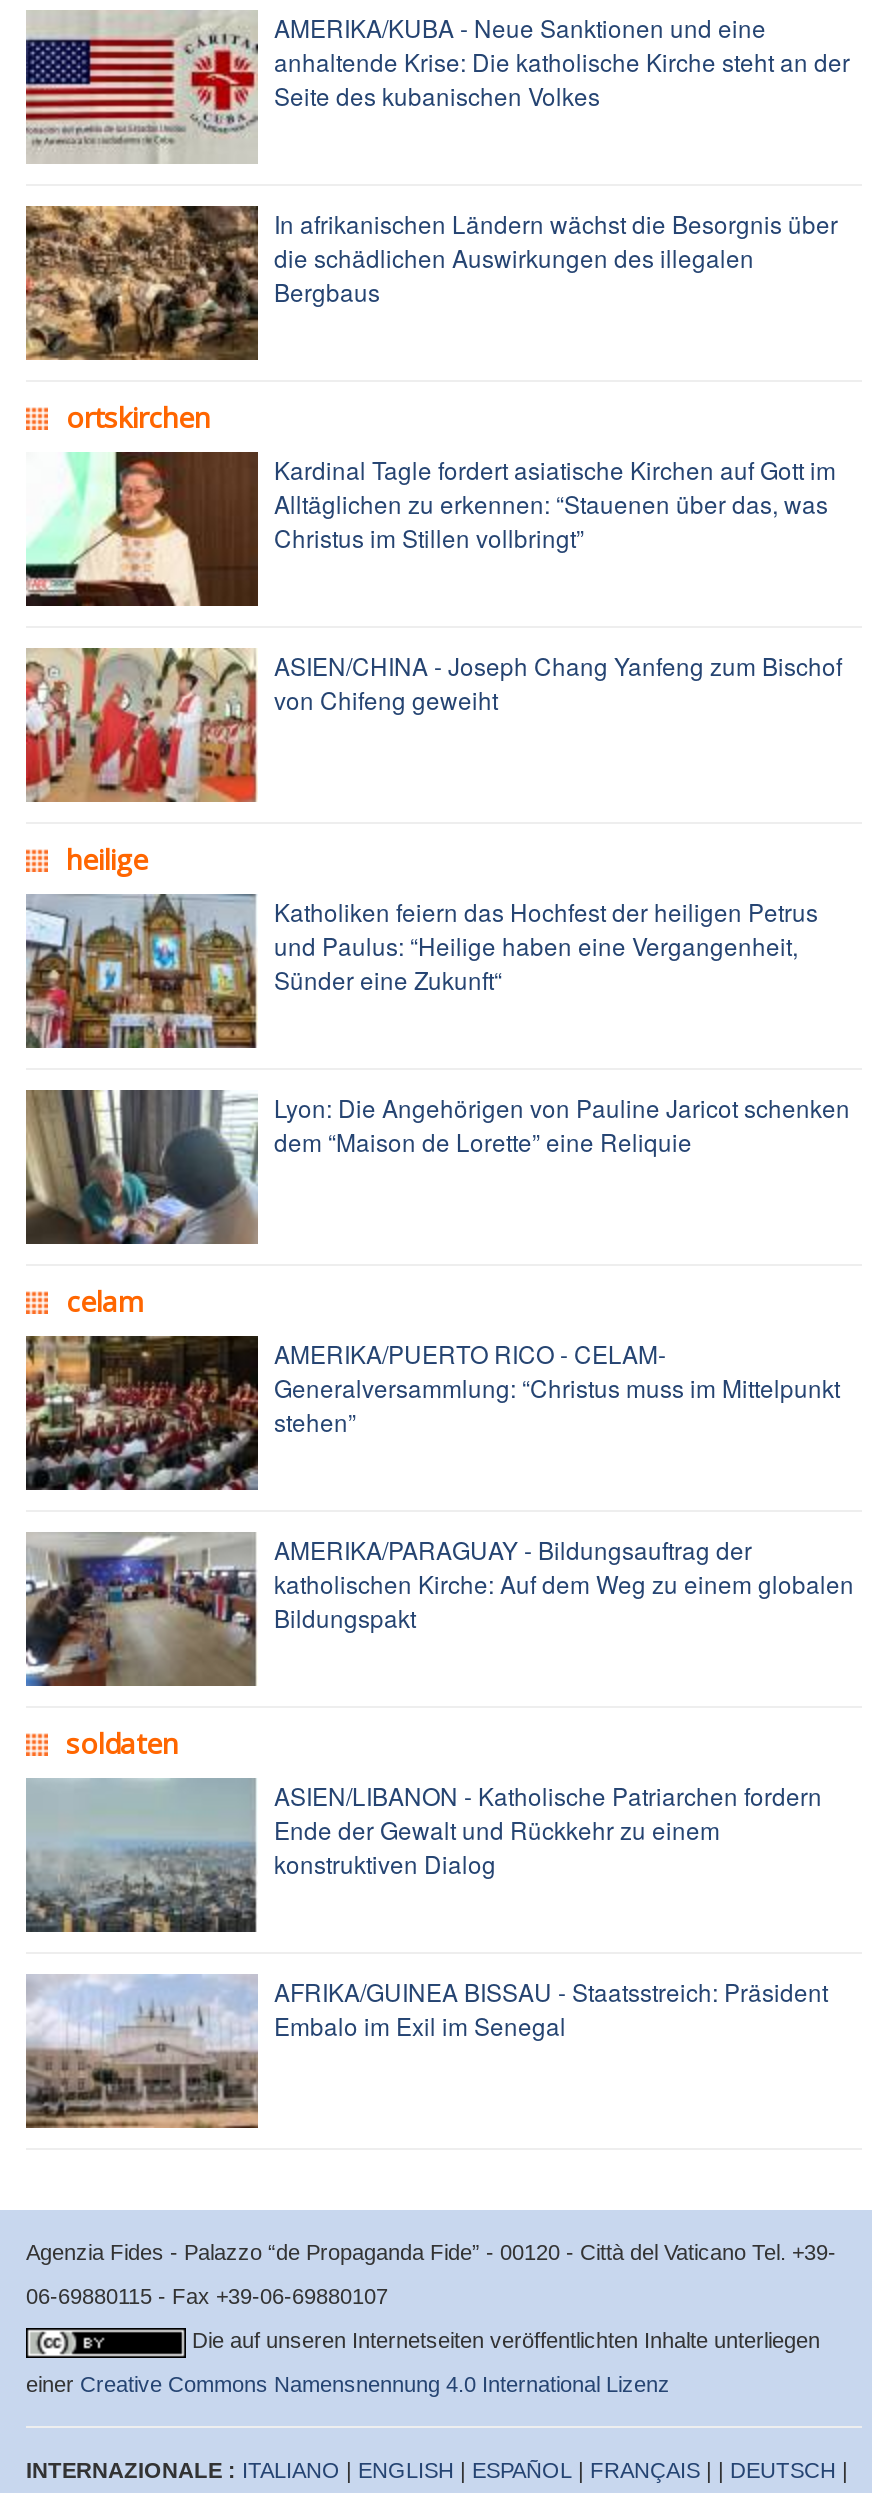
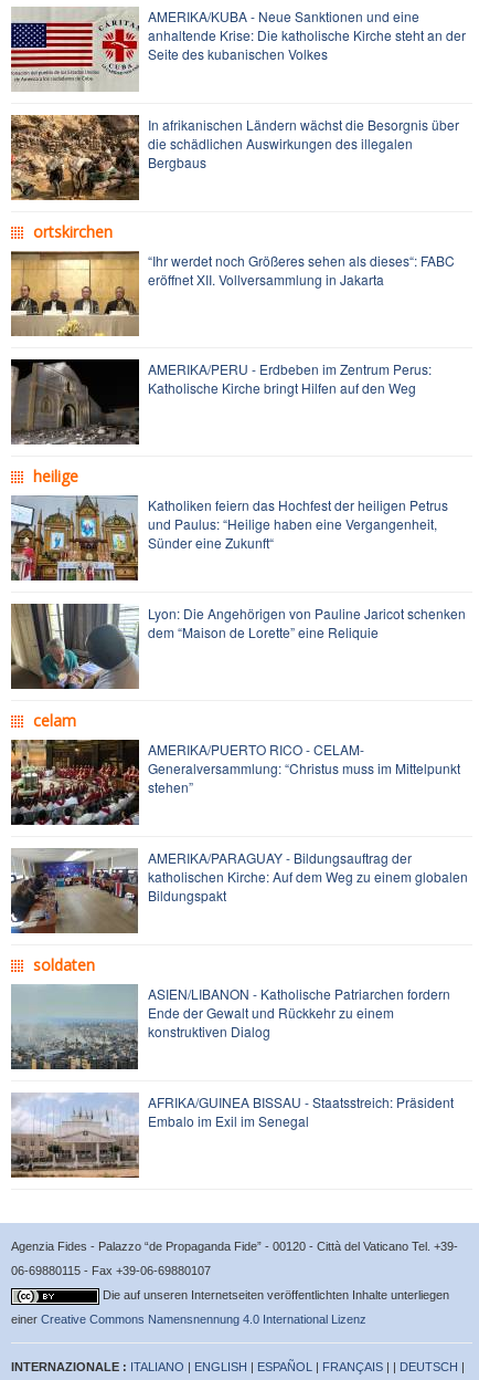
[24,450,836,608] [image] | Kardinal Tagle fordert asiatische Kirchen auf Gott im | Alltäglichen zu erkennen: “Stauenen über das, was | Christus im Stillen vollbringt” -> [10,250,455,337] [image] | “Ihr werdet noch Größeres sehen als dieses“: FABC | eröffnet XII. Vollversammlung in Jakarta
[24,646,842,804] [image] | ASIEN/CHINA - Joseph Chang Yanfeng zum Bischof | von Chifeng geweiht -> [10,358,432,446] [image] | AMERIKA/PERU - Erdbeben im Zentrum Perus: | Katholische Kirche bringt Hilfen auf den Weg

